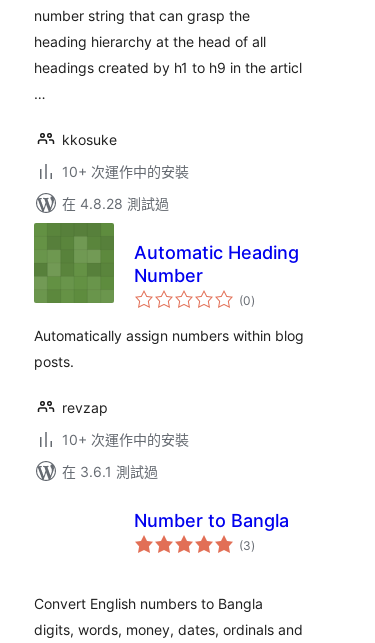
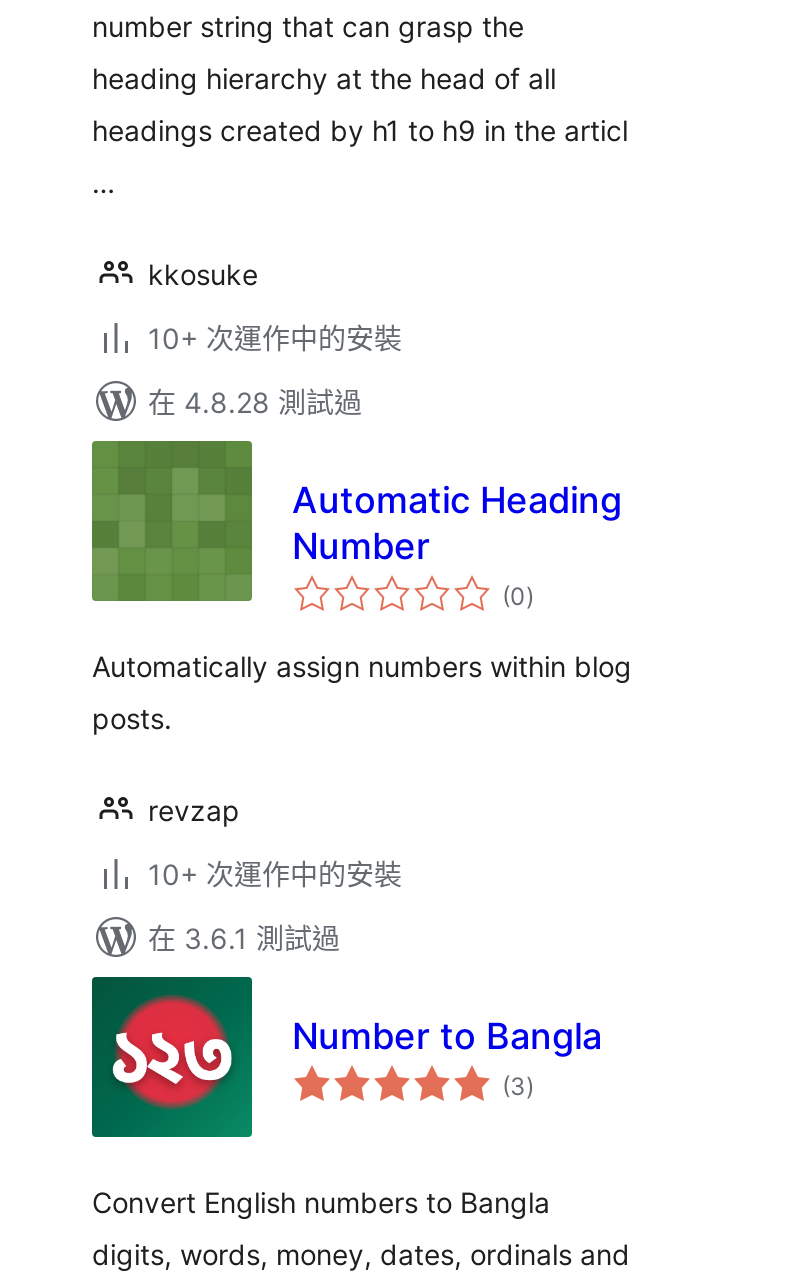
none -> [90,975,254,1139] [image]

